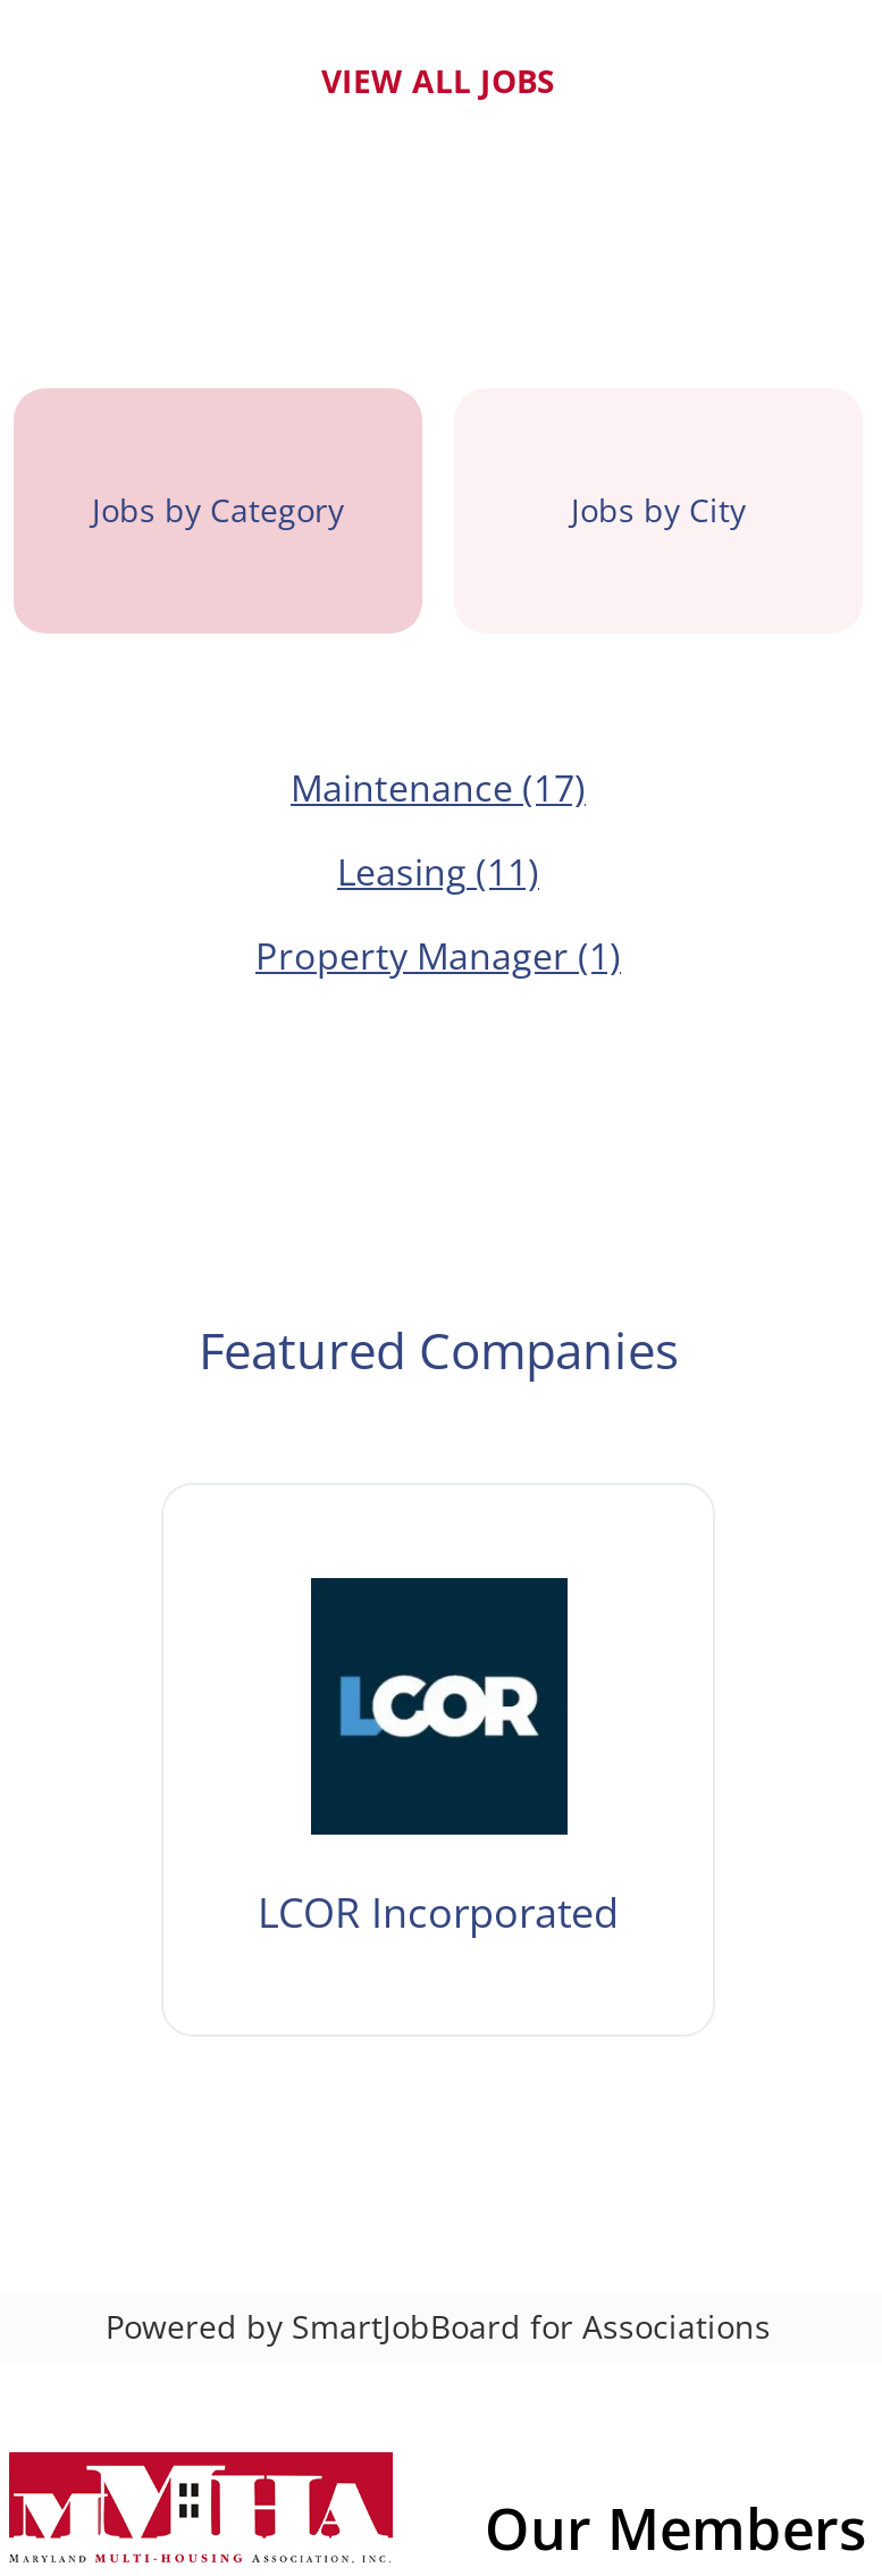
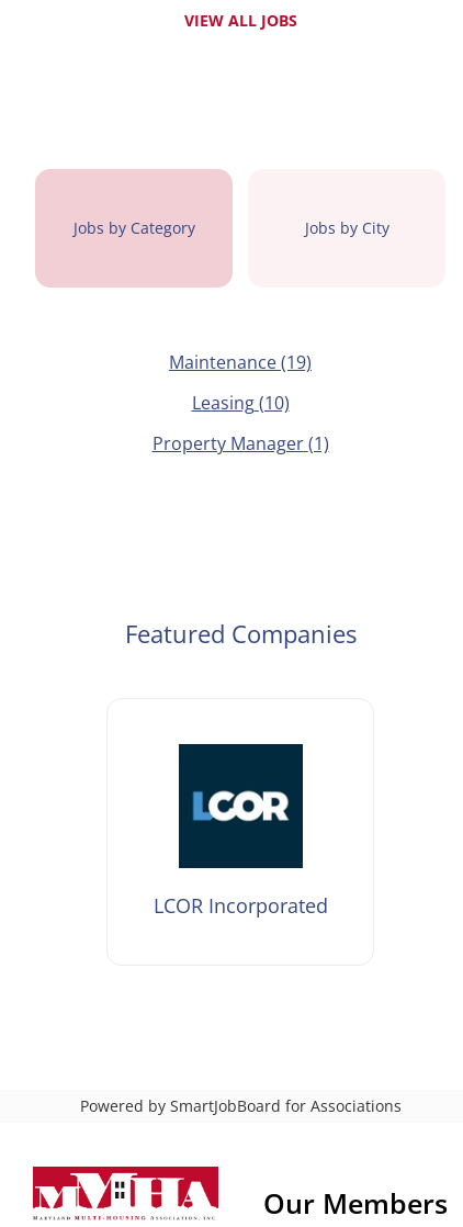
[291,763,586,813] Maintenance (17) -> [169,350,312,374] Maintenance (19)
[337,847,539,897] Leasing (11) -> [191,391,289,415] Leasing (10)

